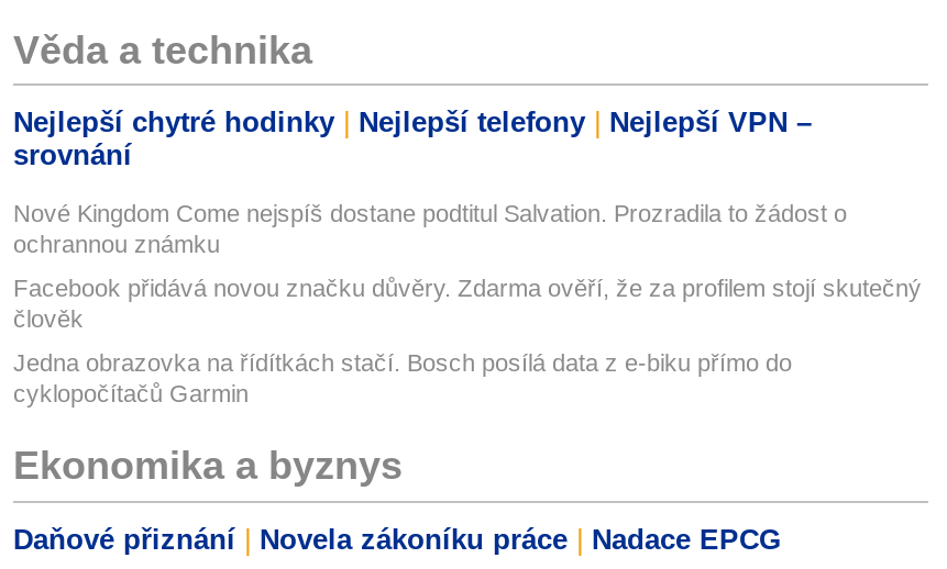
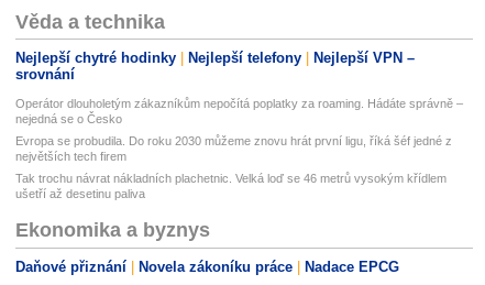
[13,201,847,258] Nové Kingdom Come nejspíš dostane podtitul Salvation. Prozradila to žádost o | ochrannou známku -> [15,97,463,126] Operátor dlouholetým zákazníkům nepočítá poplatky za roaming. Hádáte správně – | nejedná se o Česko
[13,275,922,333] Facebook přidává novou značku důvěry. Zdarma ověří, že za profilem stojí skutečný | člověk -> [15,135,452,163] Evropa se probudila. Do roku 2030 můžeme znovu hrát první ligu, říká šéf jedné z | největších tech firem
[13,350,792,407] Jedna obrazovka na řídítkách stačí. Bosch posílá data z e-biku přímo do | cyklopočítačů Garmin -> [15,172,447,201] Tak trochu návrat nákladních plachetnic. Velká loď se 46 metrů vysokým křídlem | ušetří až desetinu paliva

